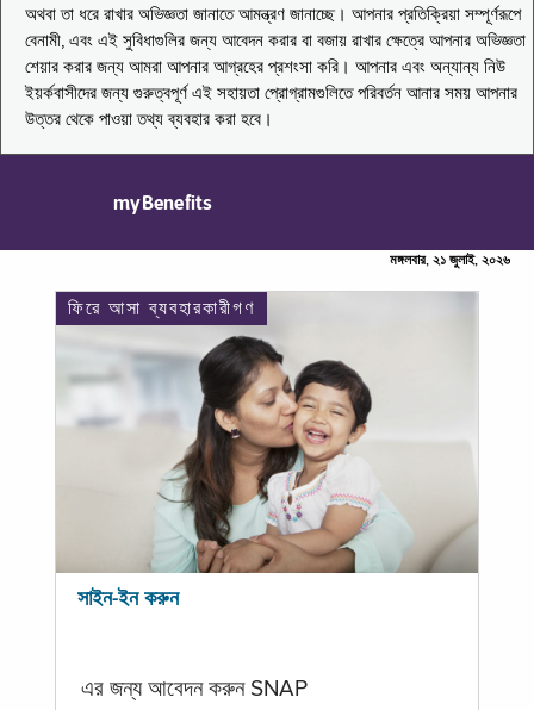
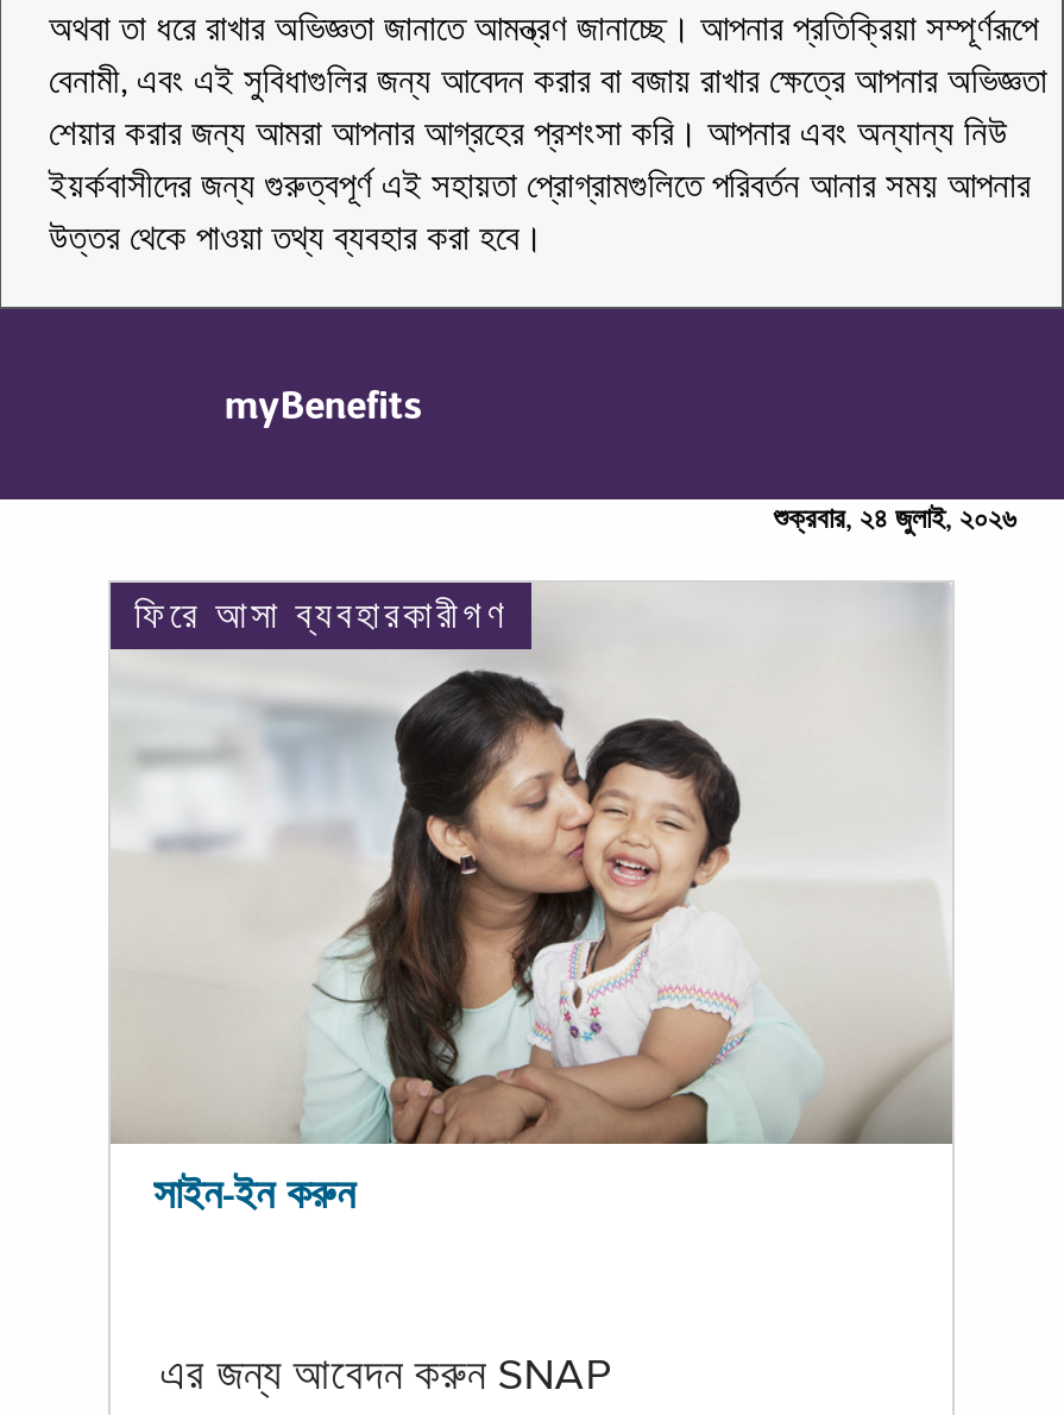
[390,254,510,268] মঙ্গলবার, ২১ জুলাই, ২০২৬ -> [774,507,1016,535] শুক্রবার, ২৪ জুলাই, ২০২৬

